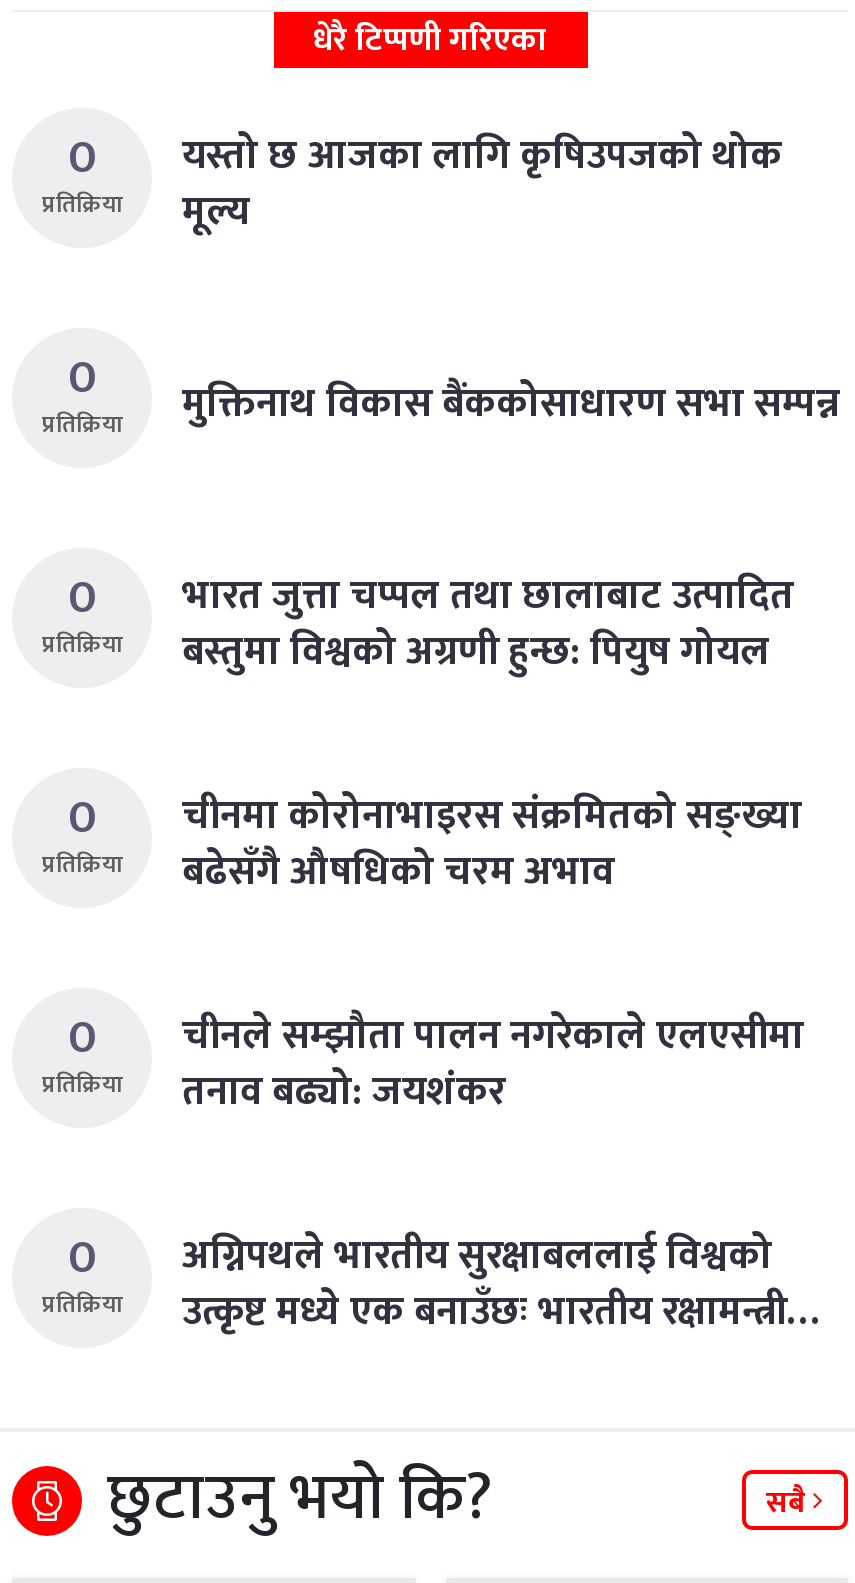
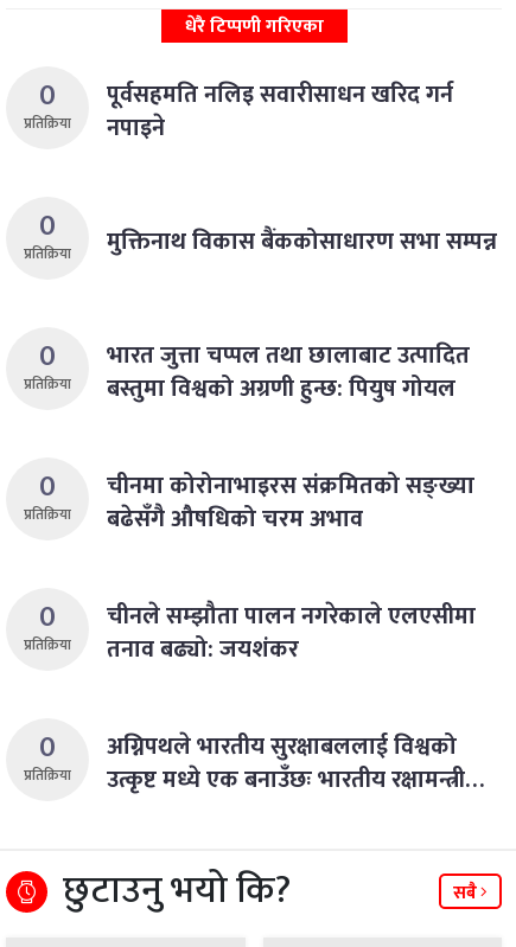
[182,121,782,245] यस्तो छ आजका लागि कृषिउपजको थोक | मूल्य -> [107,74,453,148] पूर्वसहमति नलिइ सवारीसाधन खरिद गर्न | नपाइने

